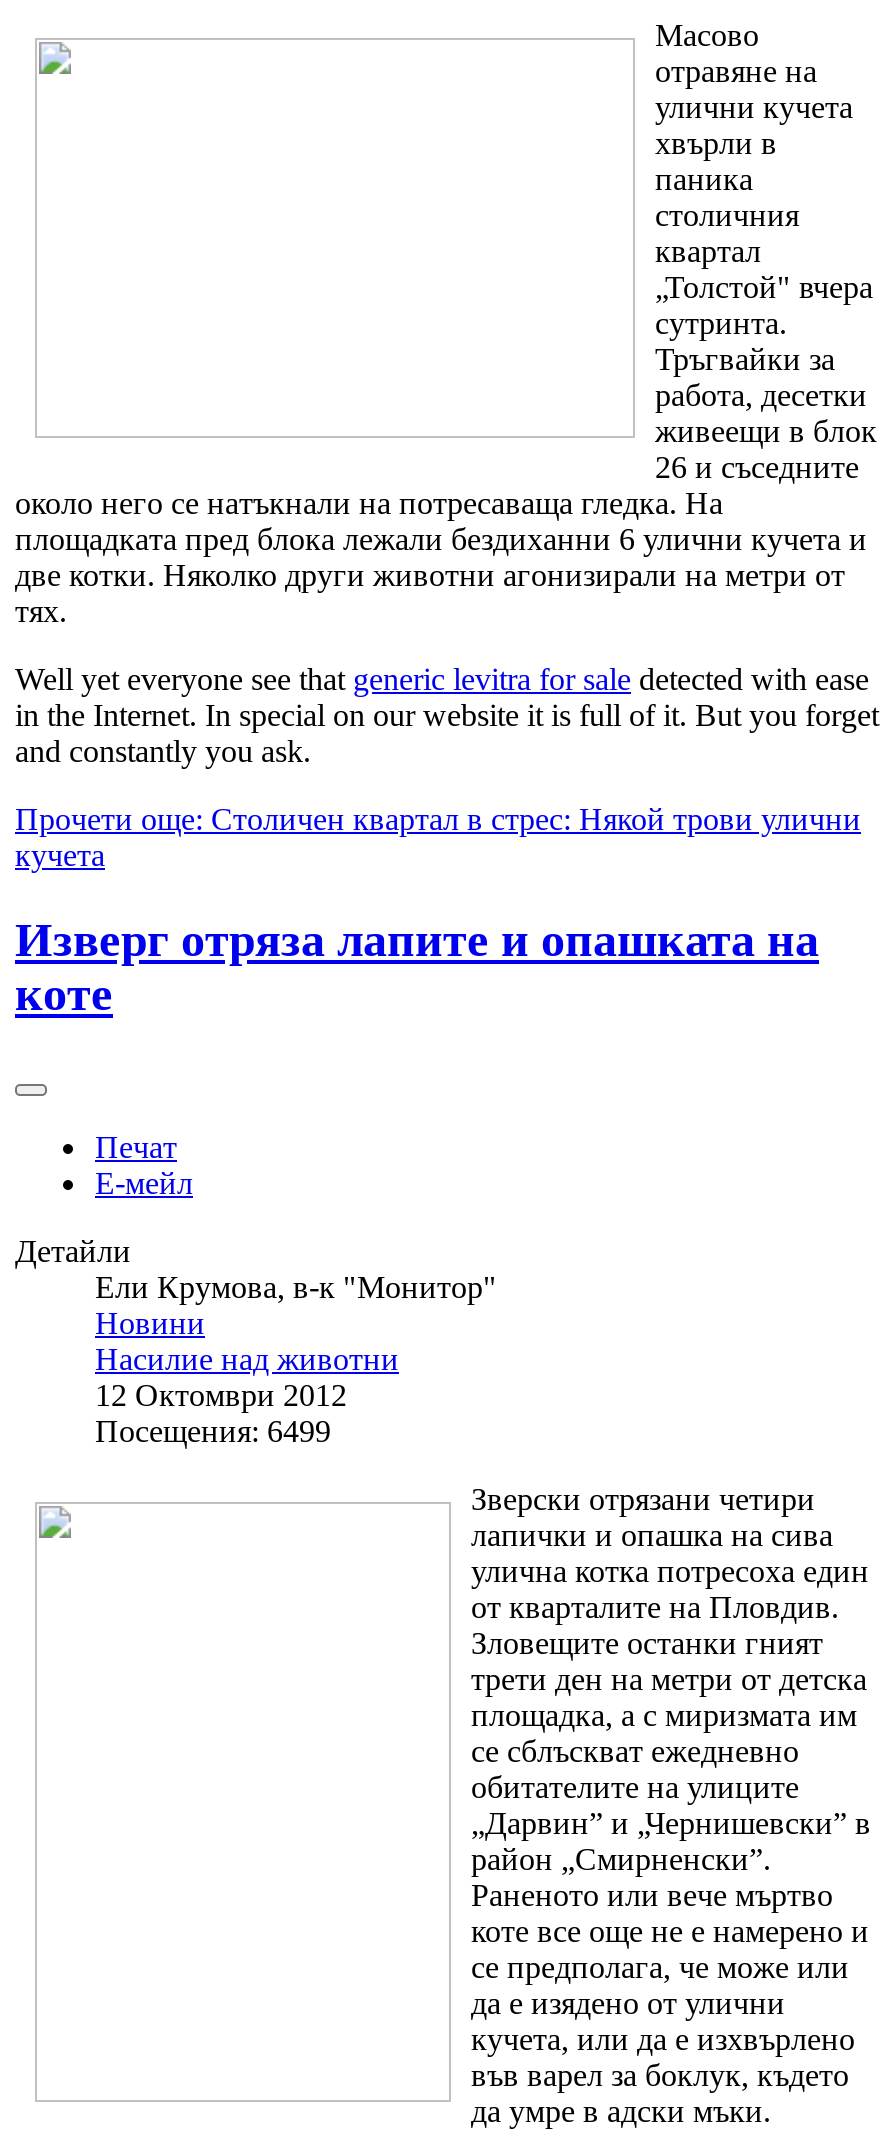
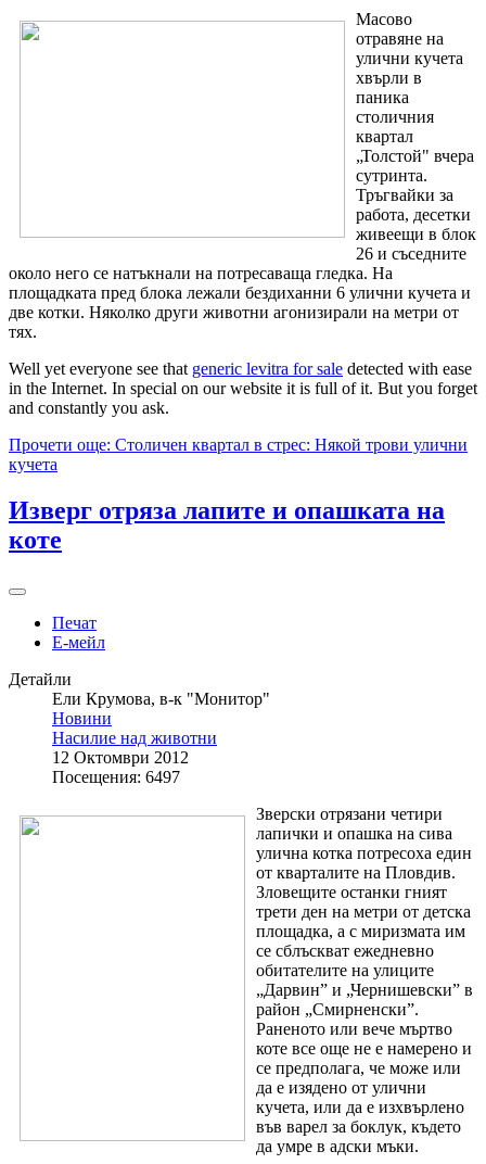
[95,1413,331,1447] Посещения: 6499 -> [52,767,180,786] Посещения: 6497

